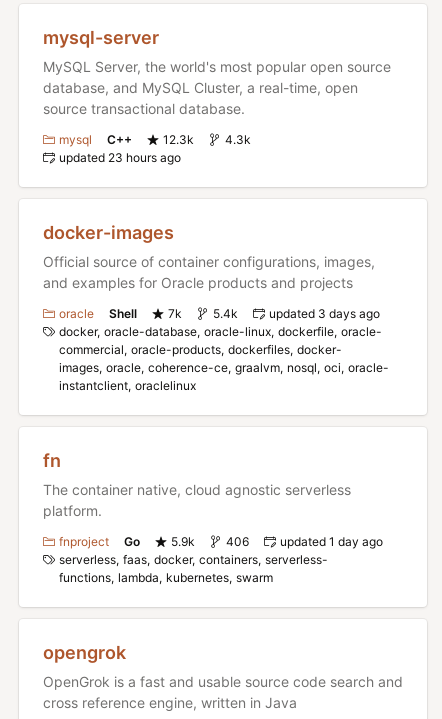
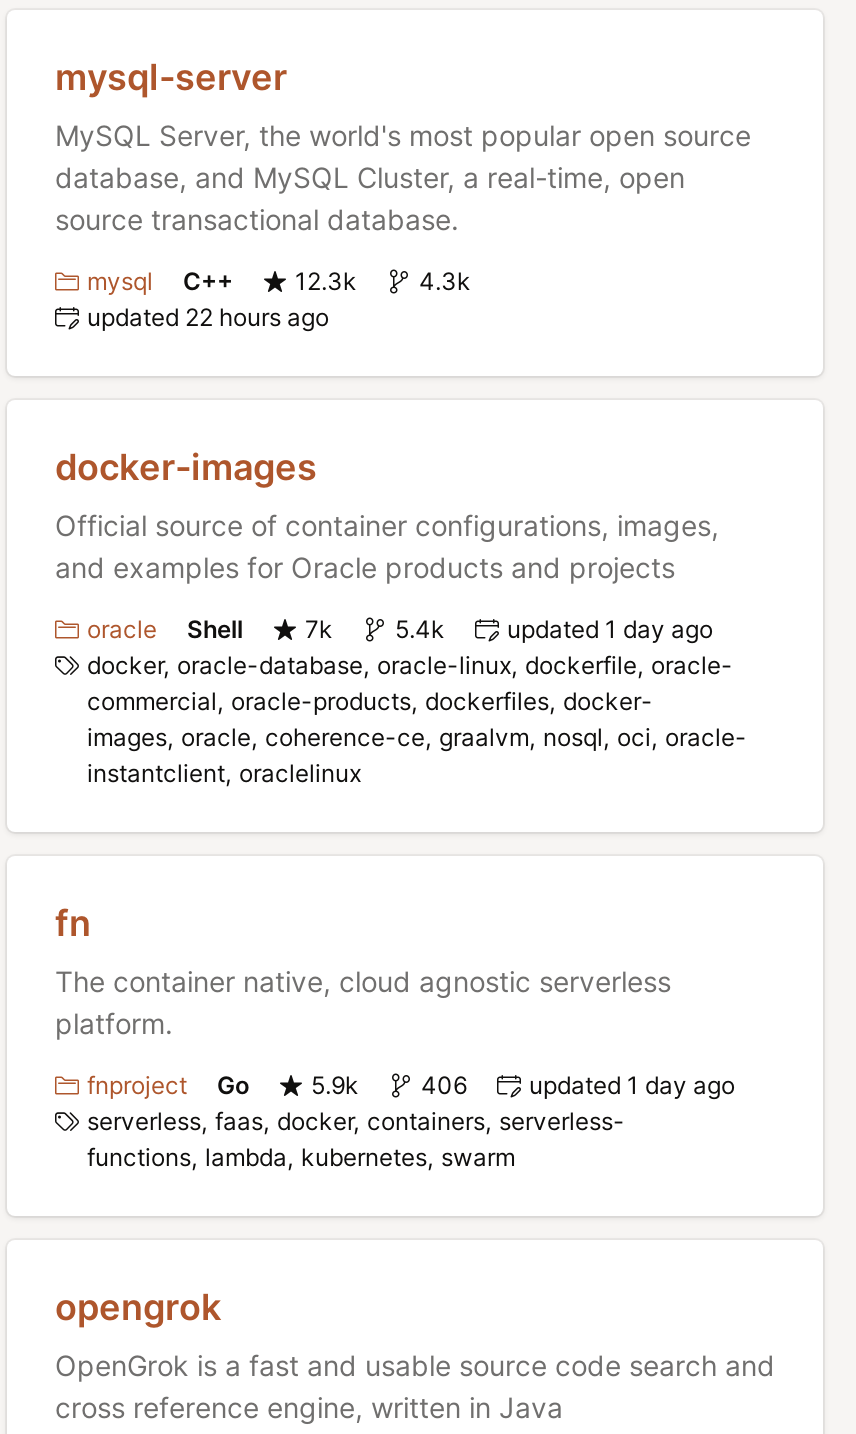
[59,150,181,165] updated 23 hours ago -> [87,302,329,332] updated 22 hours ago
[269,306,380,321] updated 3 days ago -> [507,614,713,644] updated 1 day ago

